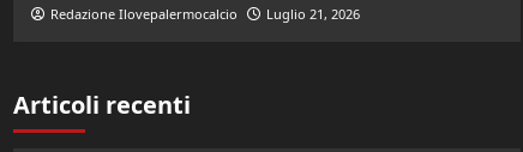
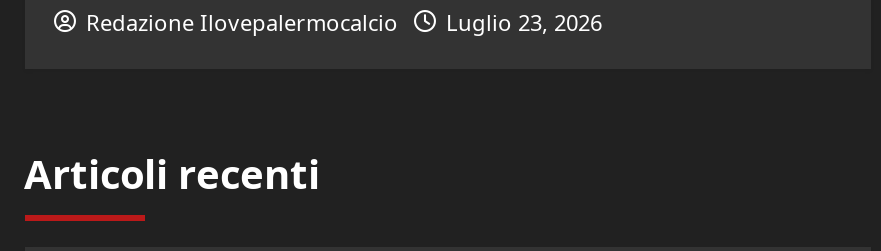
[50,5,359,23] Redazione Ilovepalermocalcio Luglio 21, 2026 -> [86,8,602,38] Redazione Ilovepalermocalcio Luglio 23, 2026

